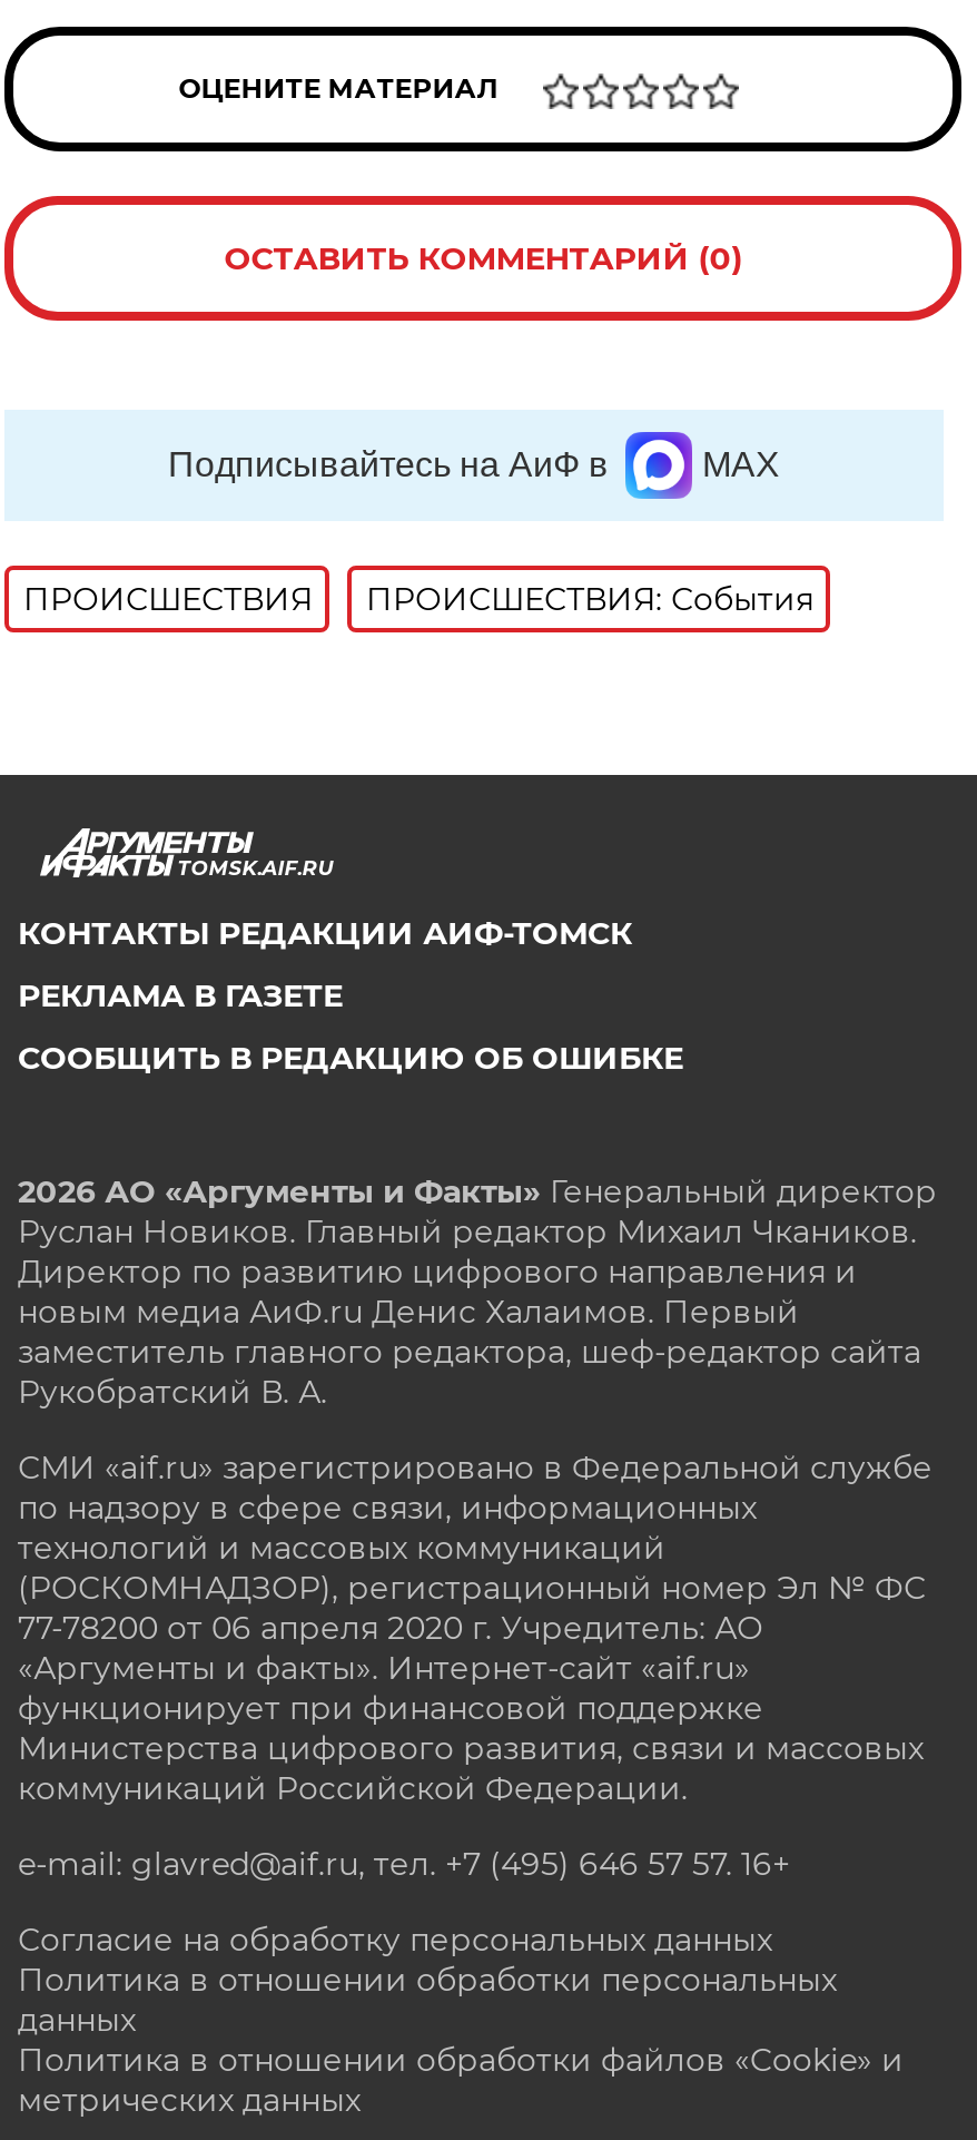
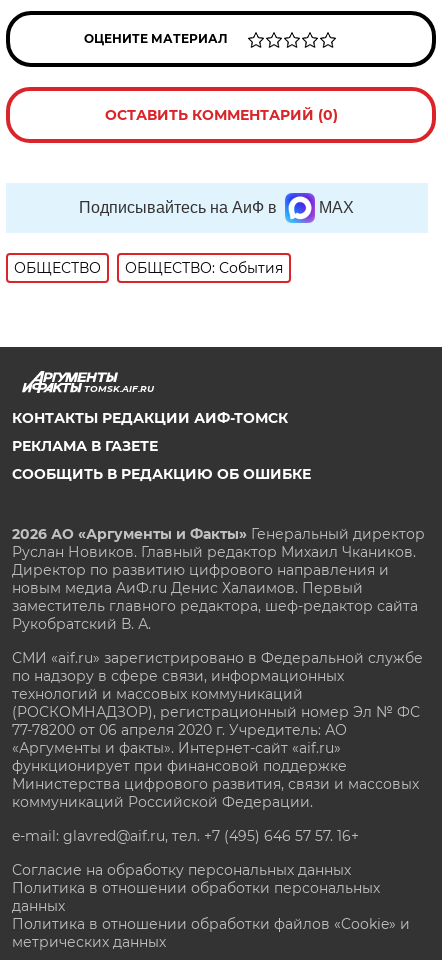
[23,579,813,619] ПРОИСШЕСТВИЯ | ПРОИСШЕСТВИЯ: События -> [14,259,283,277] ОБЩЕСТВО | ОБЩЕСТВО: События

